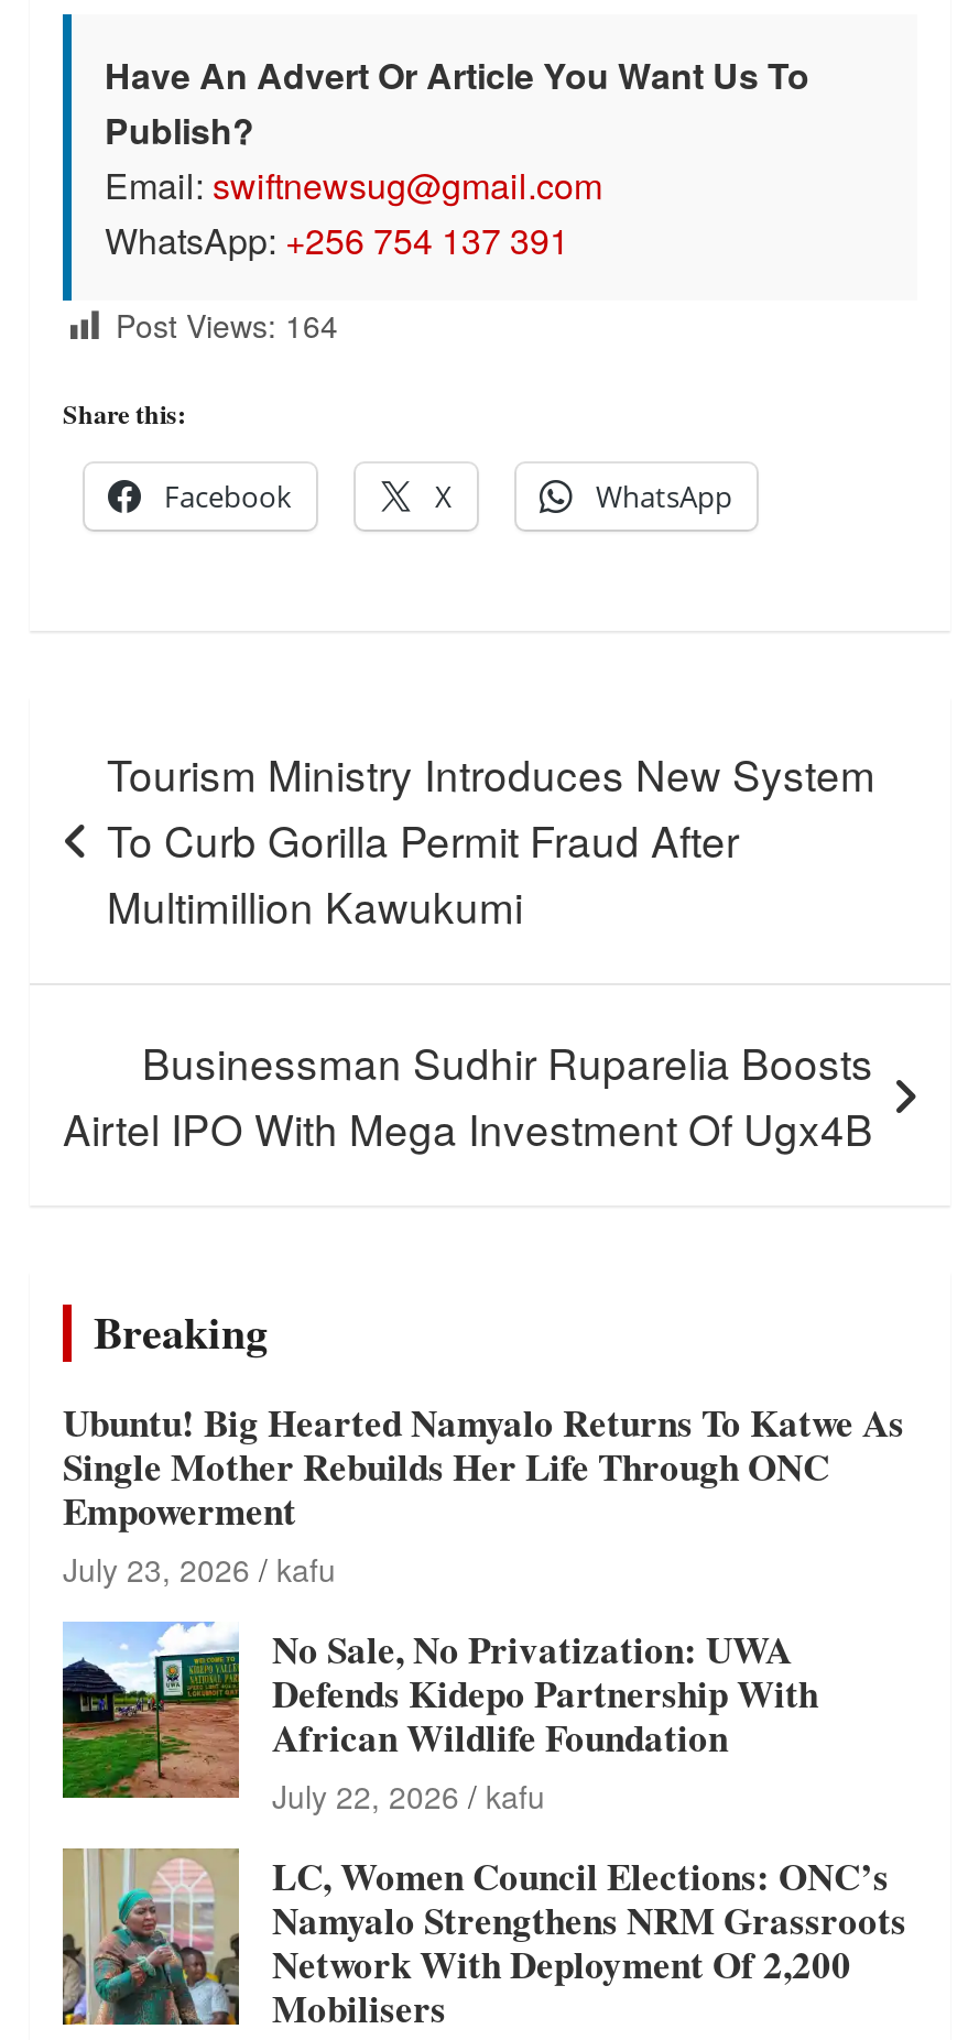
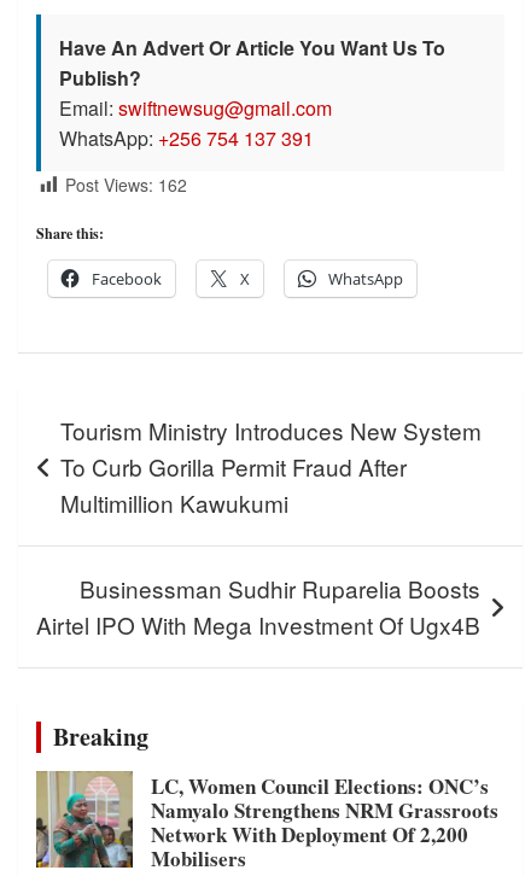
[116,302,338,346] Post Views: 164 -> [65,172,187,196] Post Views: 162
[61,1395,904,1818] [image] | Ubuntu! Big Hearted Namyalo Returns To Katwe As | Single Mother Rebuilds Her Life Through ONC | Empowerment | July 23, 2026 kafu | No Sale, No Privatization: UWA | Defends Kidepo Partnership With | African Wildlife Foundation | July 22, 2026 kafu -> none

